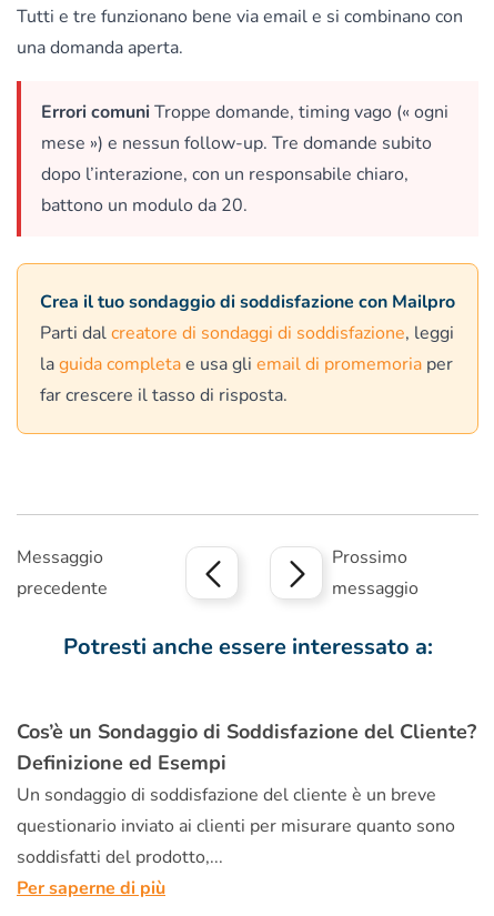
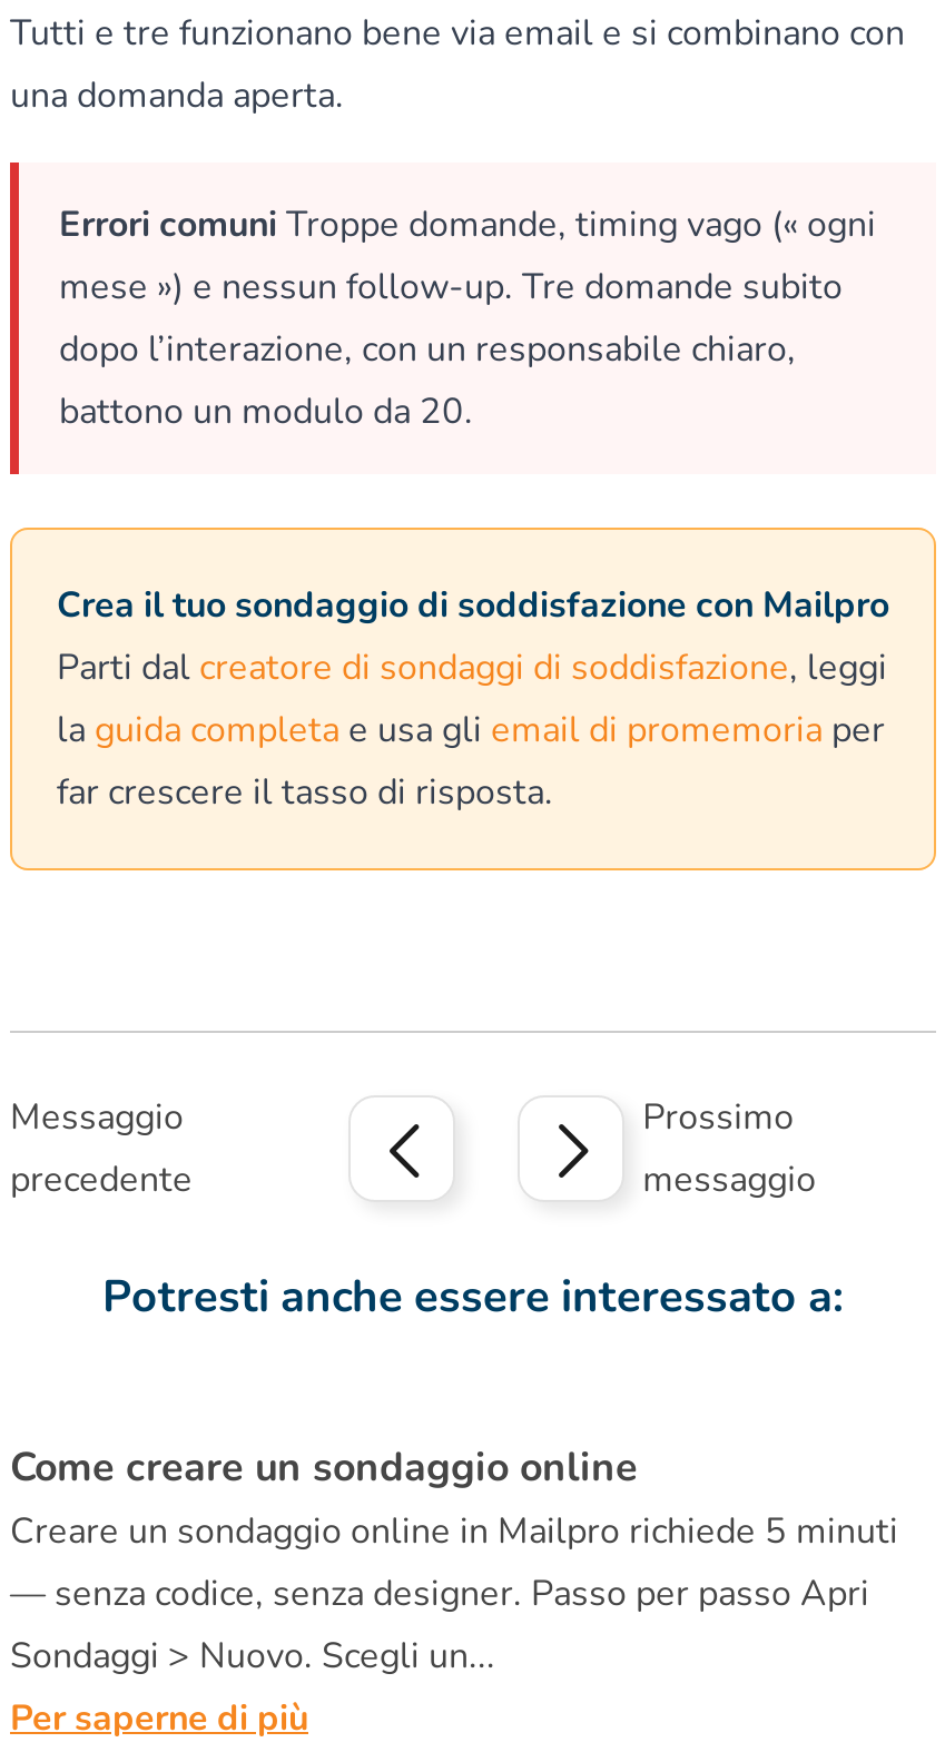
[17,718,476,869] Cos’è un Sondaggio di Soddisfazione del Cliente? | Definizione ed Esempi | Un sondaggio di soddisfazione del cliente è un breve | questionario inviato ai clienti per misurare quanto sono | soddisfatti del prodotto,... -> [10,1440,898,1681] Come creare un sondaggio online | Creare un sondaggio online in Mailpro richiede 5 minuti | — senza codice, senza designer. Passo per passo Apri | Sondaggi > Nuovo. Scegli un...

